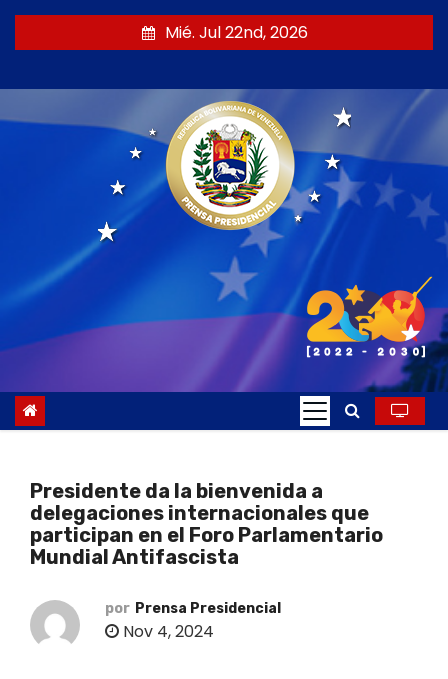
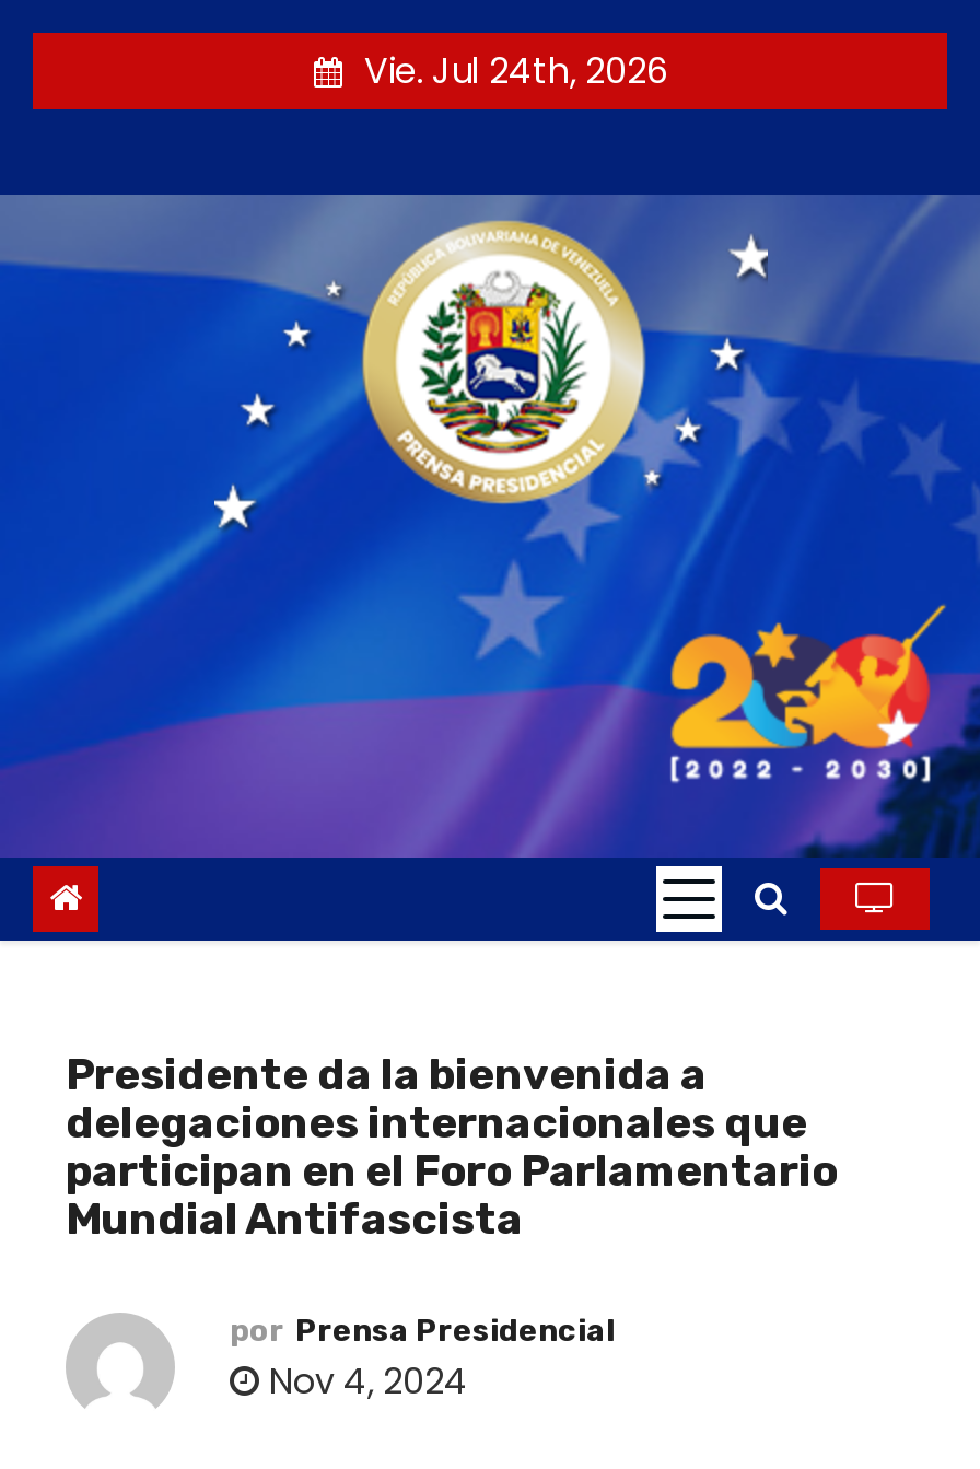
[164,21,307,44] Mié. Jul 22nd, 2026 -> [364,46,668,96] Vie. Jul 24th, 2026

